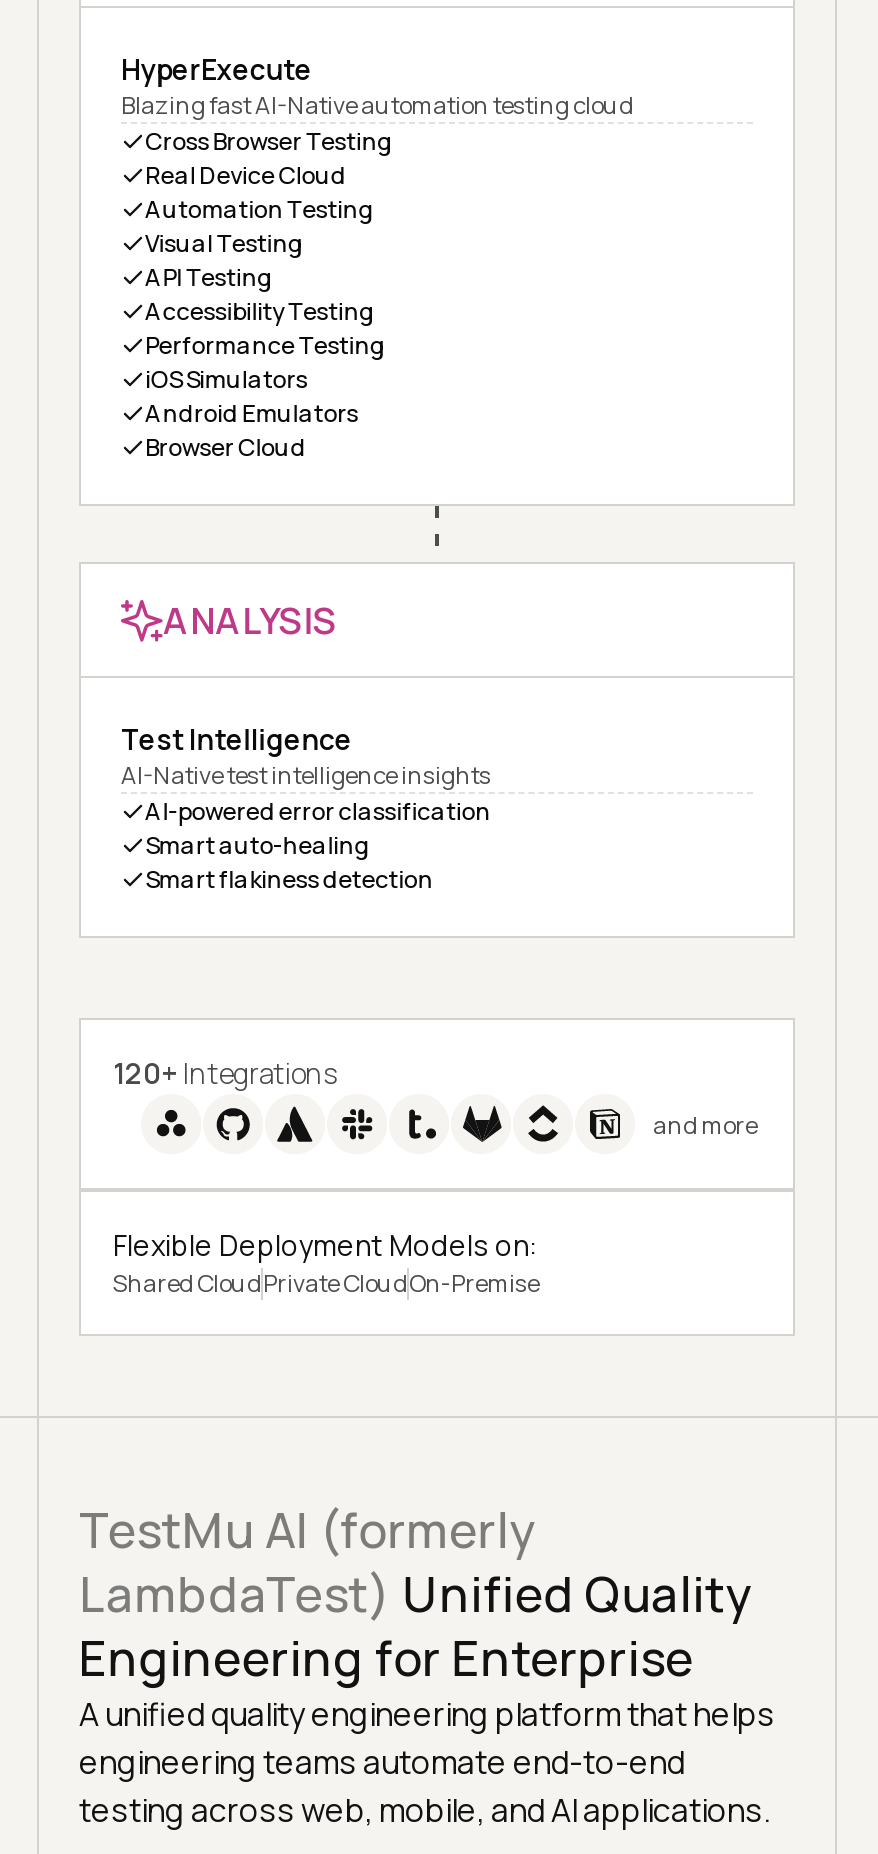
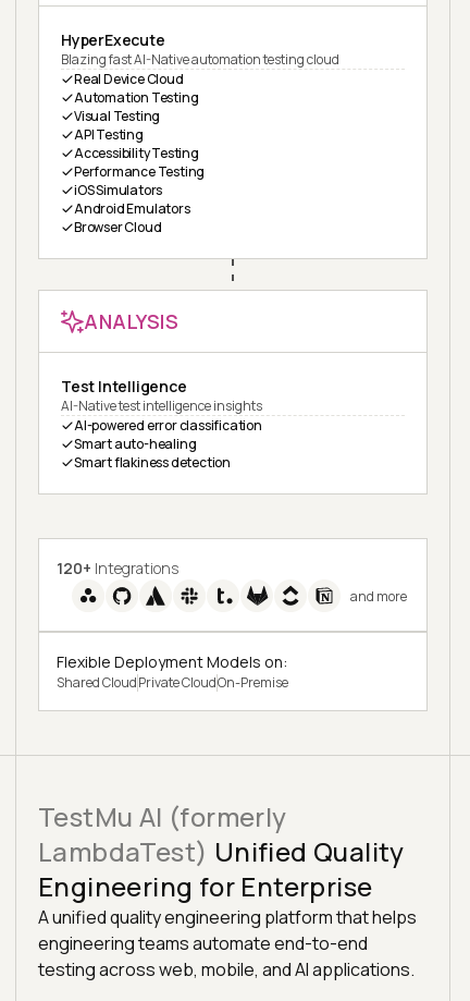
[145,124,393,158] Cross Browser Testing -> none

